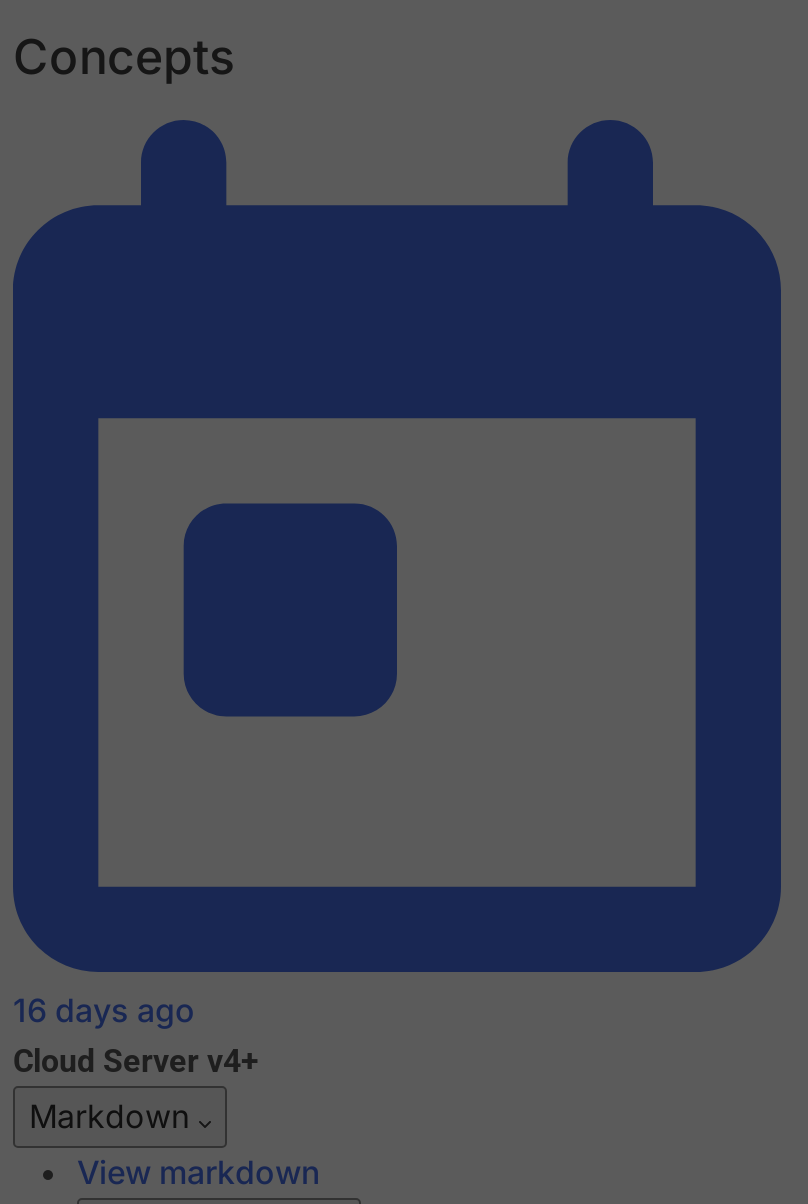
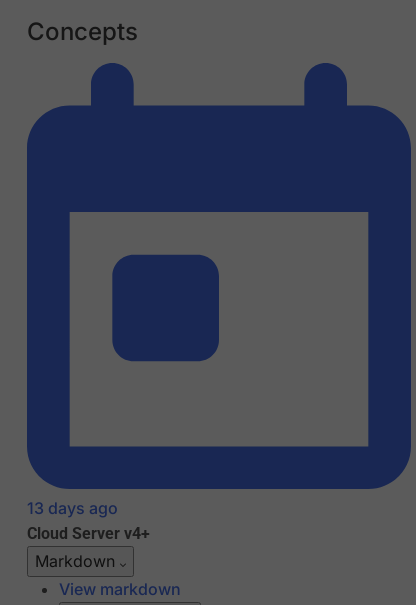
[13,991,195,1031] 16 days ago -> [27,498,118,518] 13 days ago

